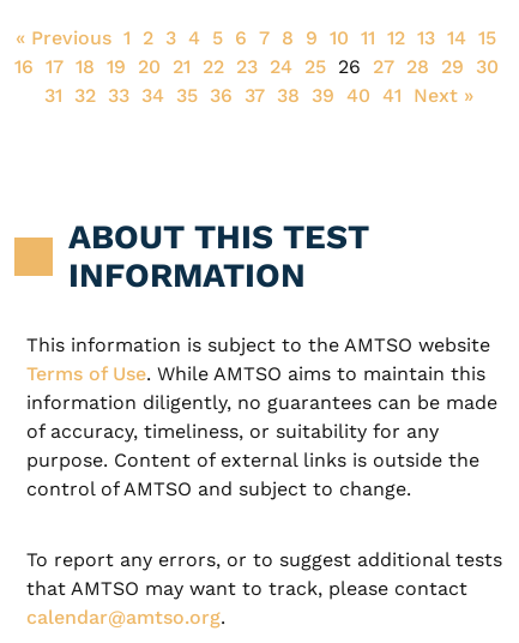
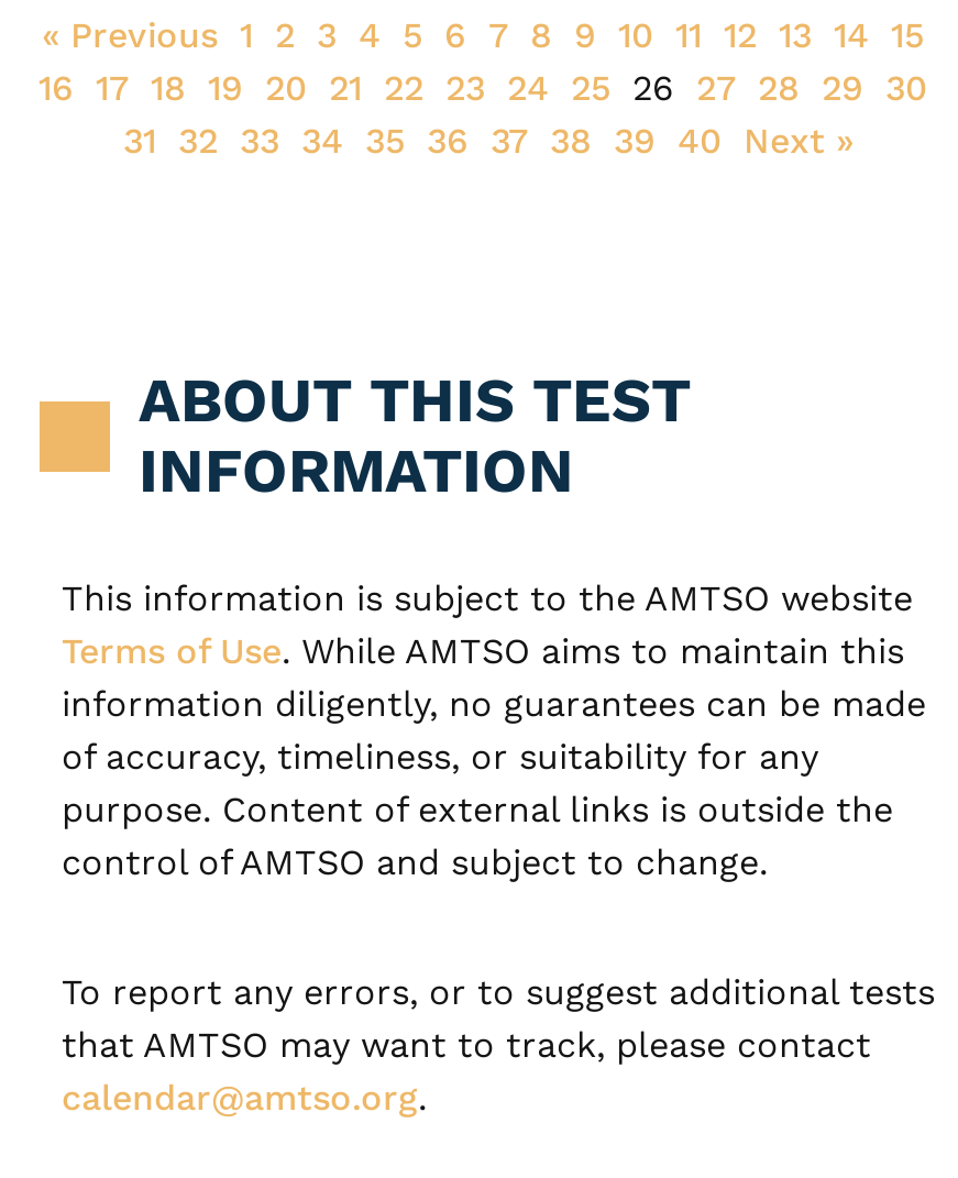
[44,84,473,107] 31 32 33 34 35 36 37 38 39 40 41 Next » -> [123,121,854,162] 31 32 33 34 35 36 37 38 39 40 Next »

